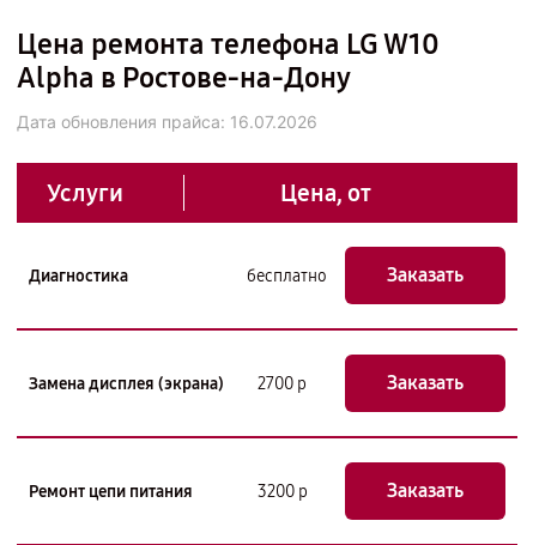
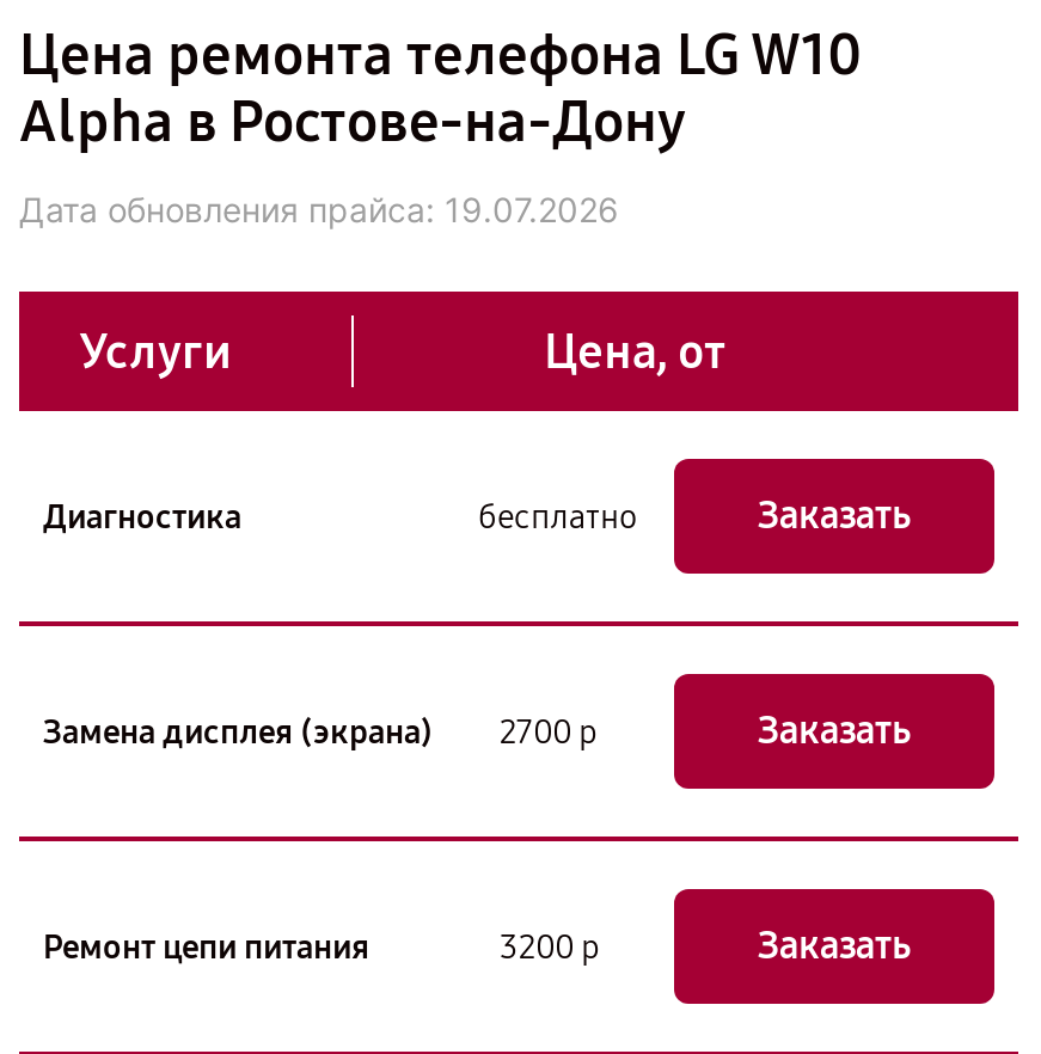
[17,111,317,132] Дата обновления прайса: 16.07.2026 -> [19,189,619,229] Дата обновления прайса: 19.07.2026

